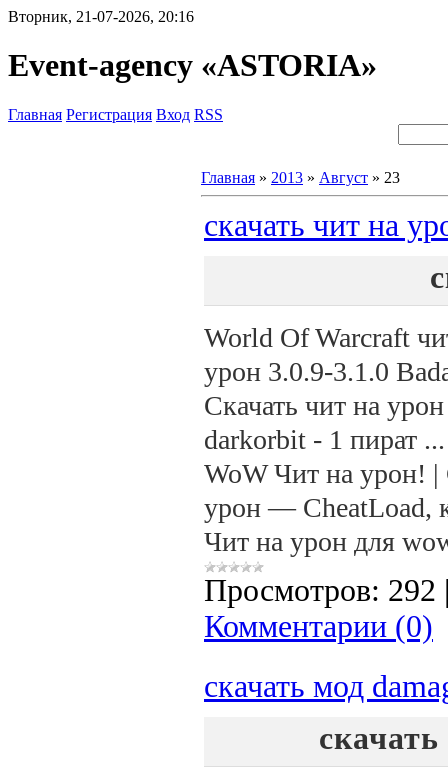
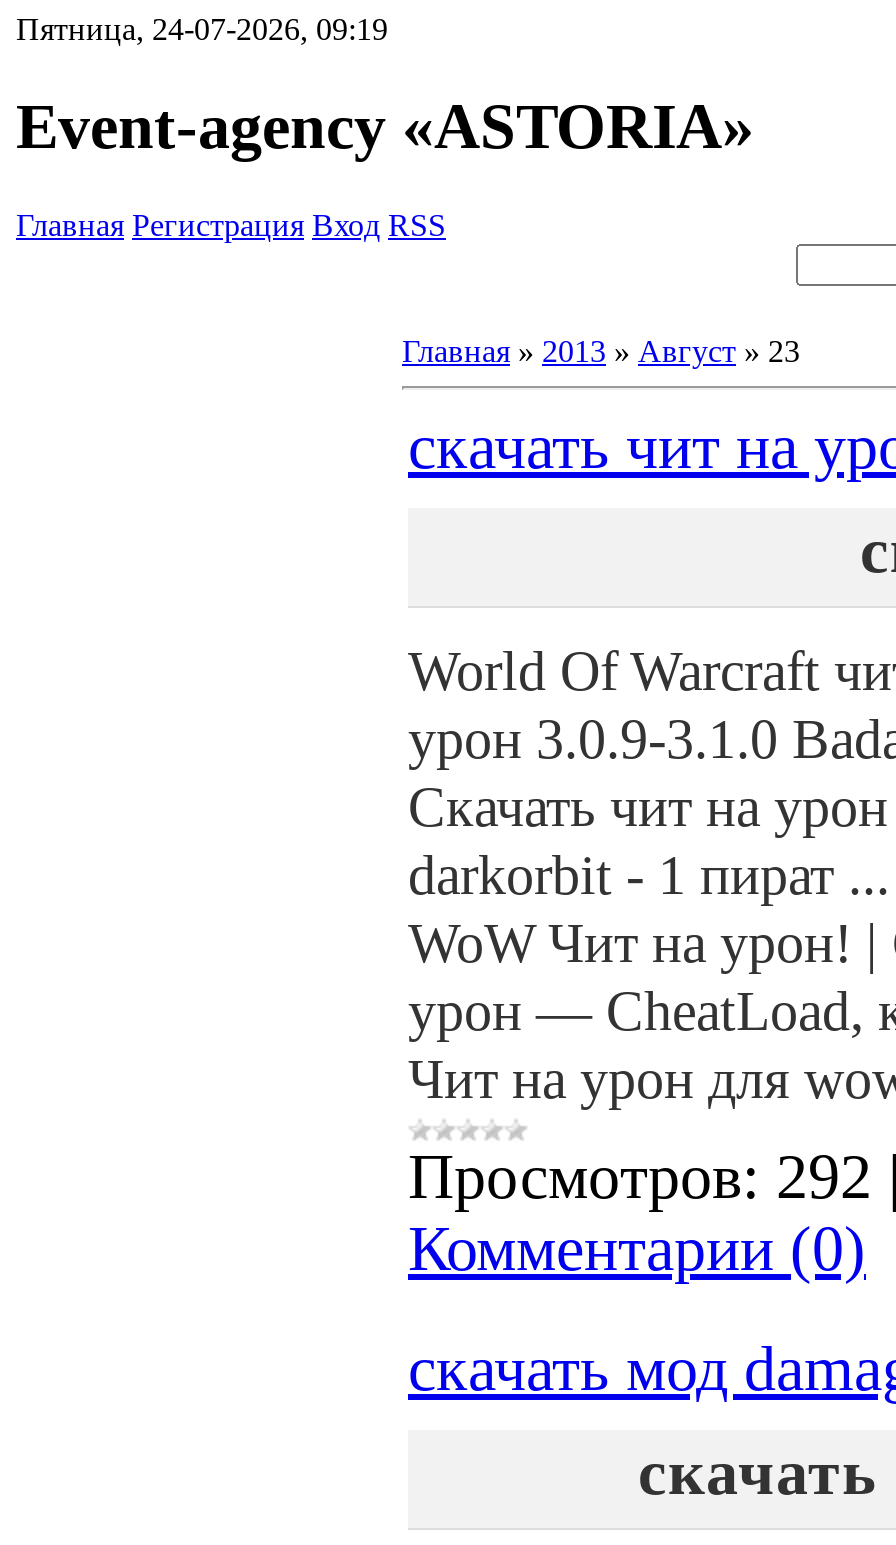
[8,8,194,25] Вторник, 21-07-2026, 20:16 -> [16,12,388,46] Пятница, 24-07-2026, 09:19

